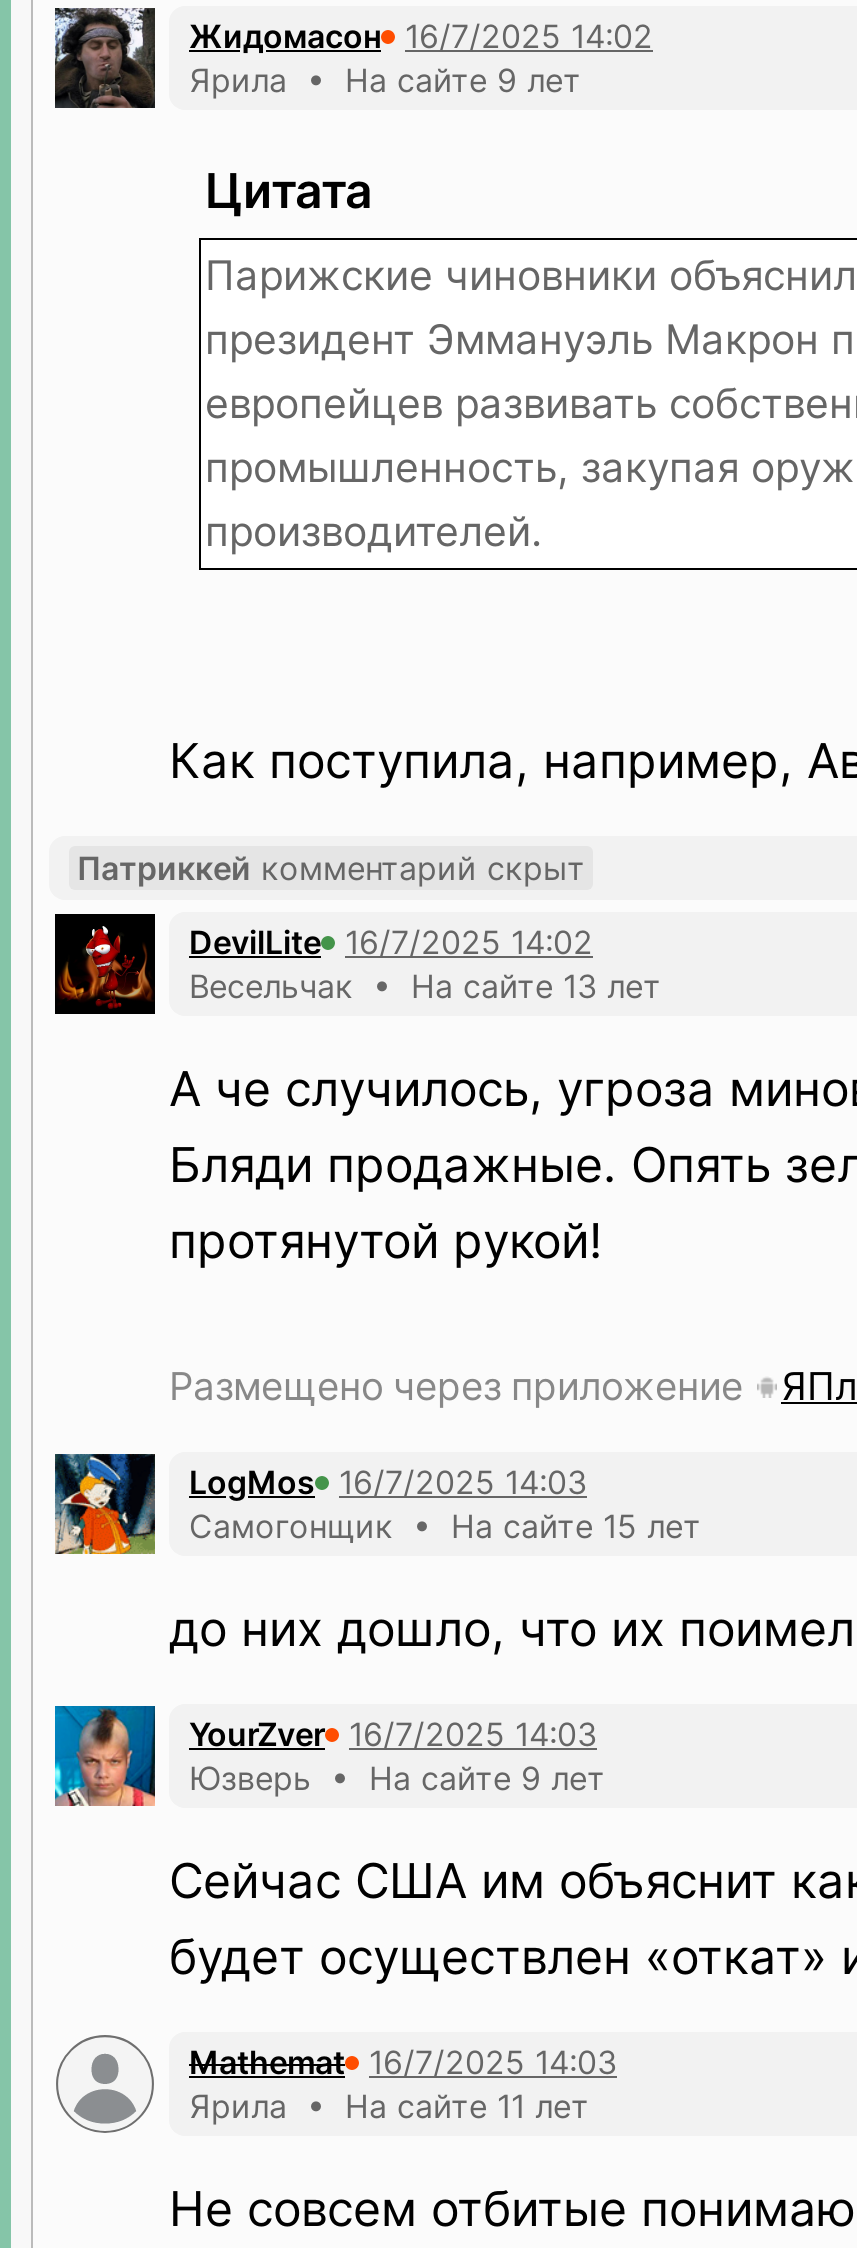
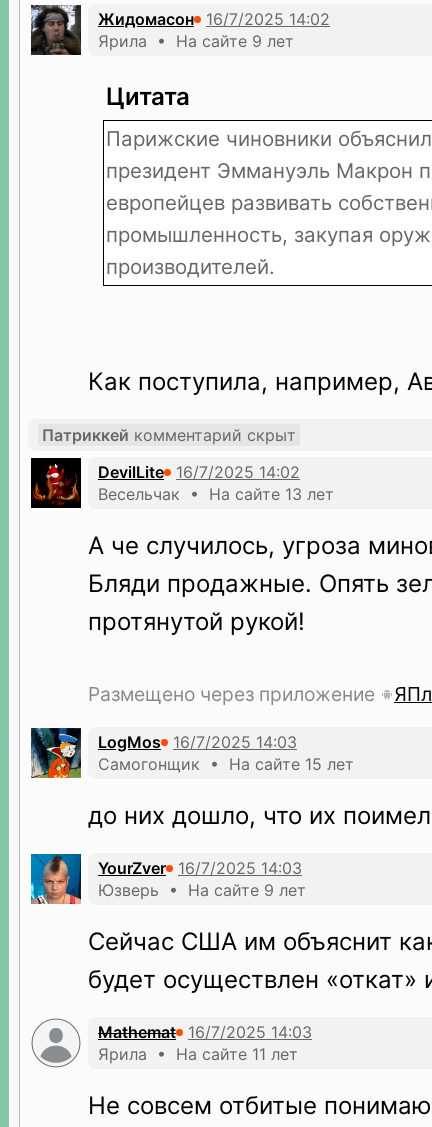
[61,1458,147,1554] [image] -> [34,729,78,778] [image]

